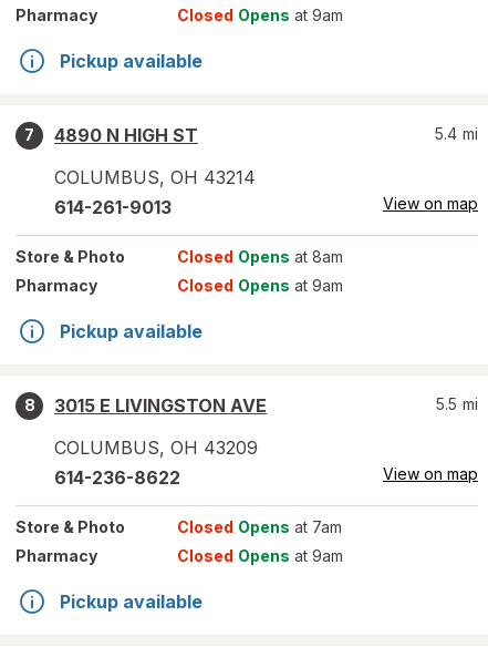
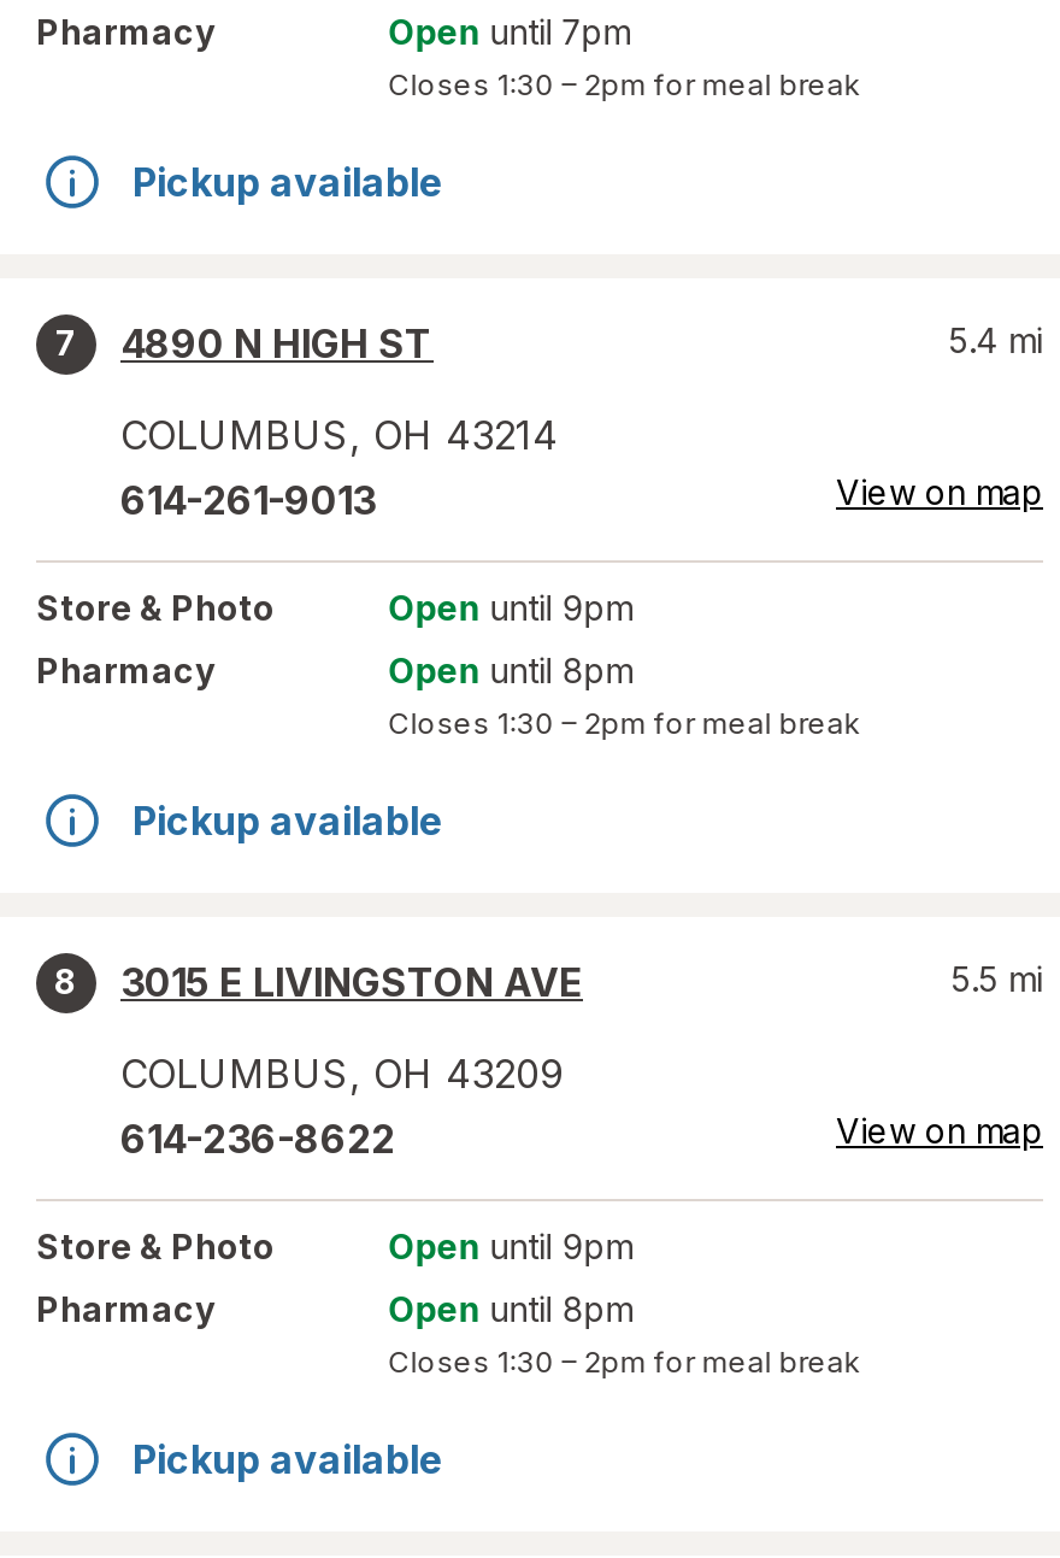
[177,6,343,24] Closed Opens at 9am -> [389,11,861,102] Open until 7pm | Closes 1:30 – 2pm for meal break
[177,247,343,266] Closed Opens at 8am -> [389,587,632,628] Open until 9pm
[177,276,343,295] Closed Opens at 9am -> [389,649,861,741] Open until 8pm | Closes 1:30 – 2pm for meal break
[177,517,342,536] Closed Opens at 7am -> [389,1225,632,1266] Open until 9pm
[177,546,343,565] Closed Opens at 9am -> [389,1288,861,1380] Open until 8pm | Closes 1:30 – 2pm for meal break

